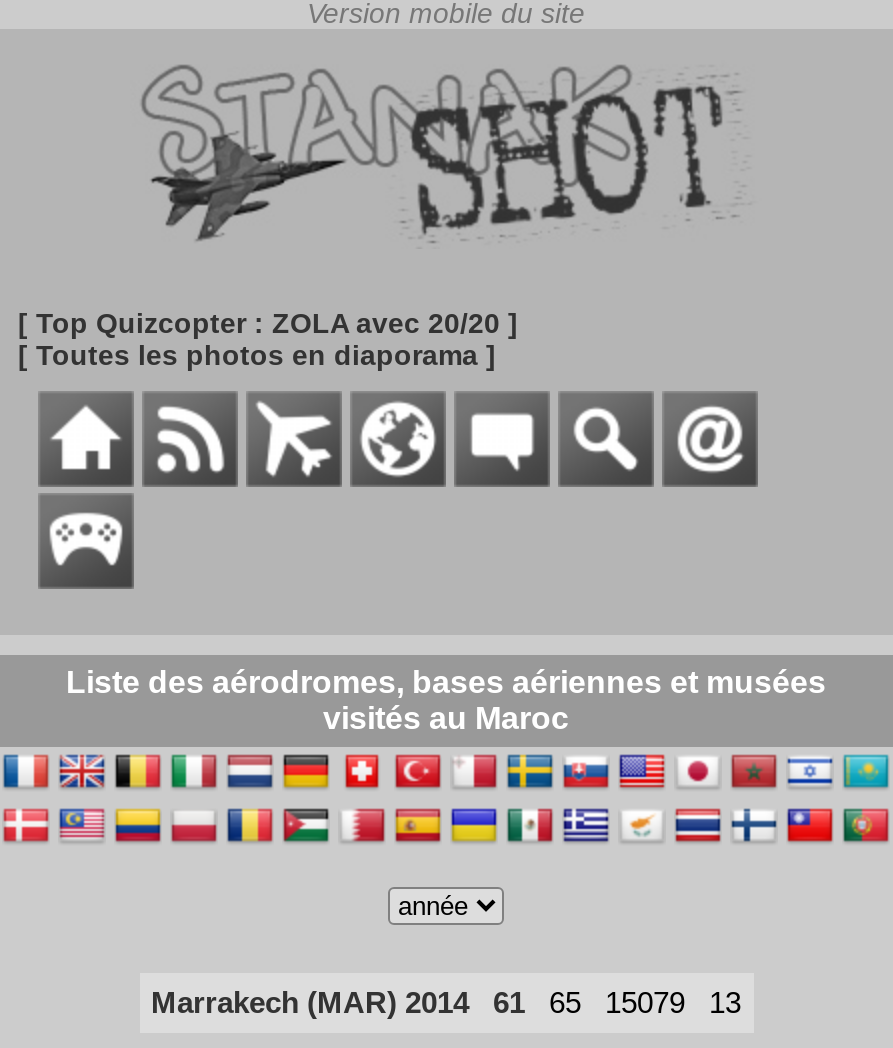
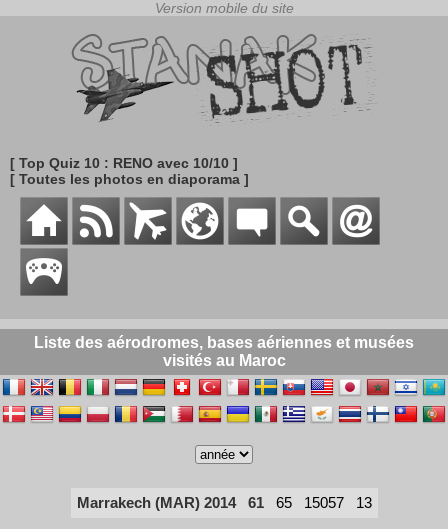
[18,307,518,339] [ Top Quizcopter : ZOLA avec 20/20 ] -> [10,155,238,171] [ Top Quiz 10 : RENO avec 10/10 ]
[151,985,741,1019] Marrakech (MAR) 2014 61 65 15079 13 -> [76,494,371,511] Marrakech (MAR) 2014 61 65 15057 13

